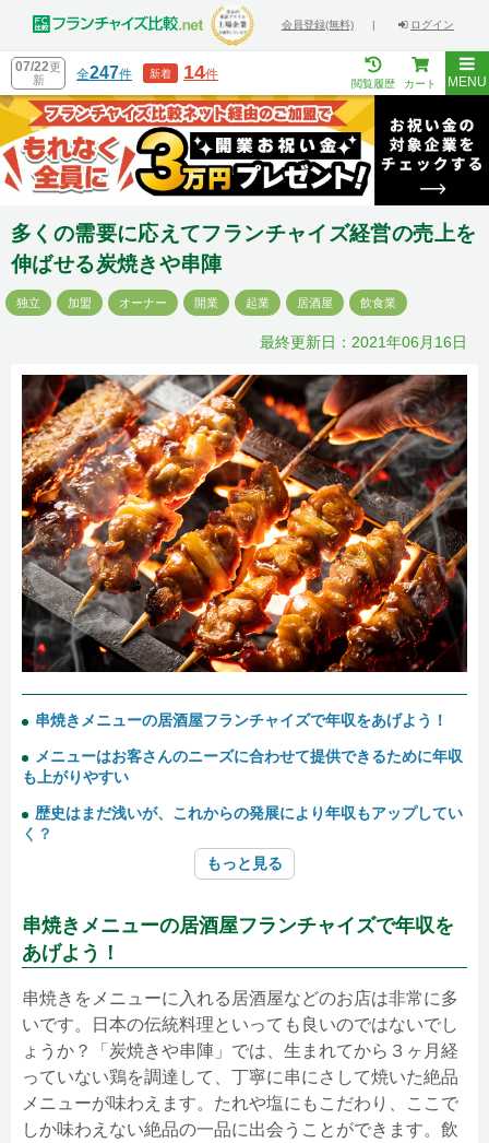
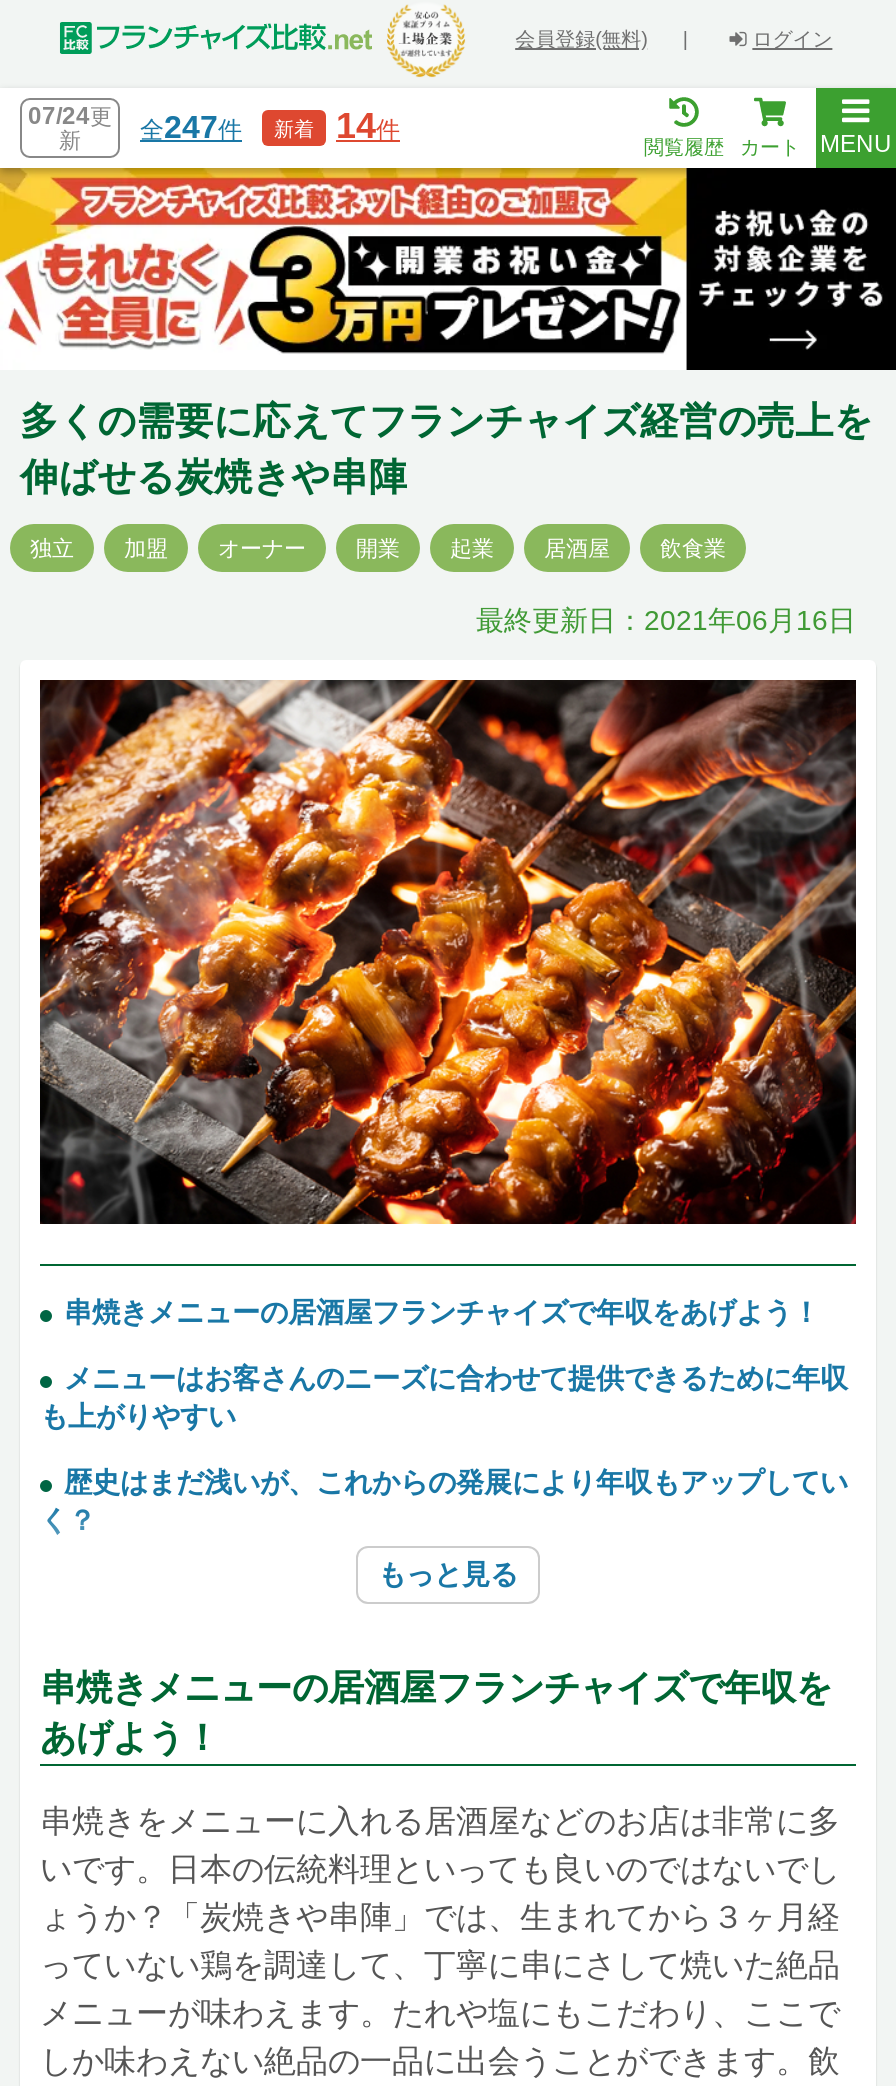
[15,59,218,83] 07/22更 全247件 新着 14件 -> [28,102,400,146] 07/24更 全247件 新着 14件

